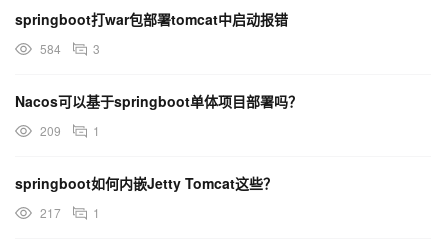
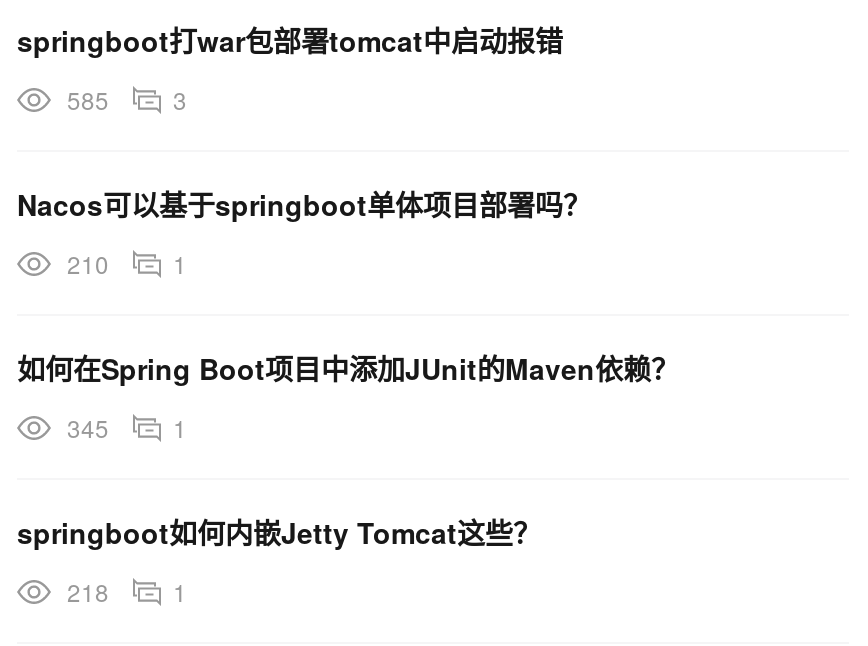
[40,40,100,57] 584 3 -> [67,82,187,116] 585 3
[40,122,61,139] 209 -> [17,246,679,444] 210 | 1 | 如何在Spring Boot项目中添加JUnit的Maven依赖？ | 345
[40,204,100,221] 217 1 -> [67,574,187,608] 218 1

